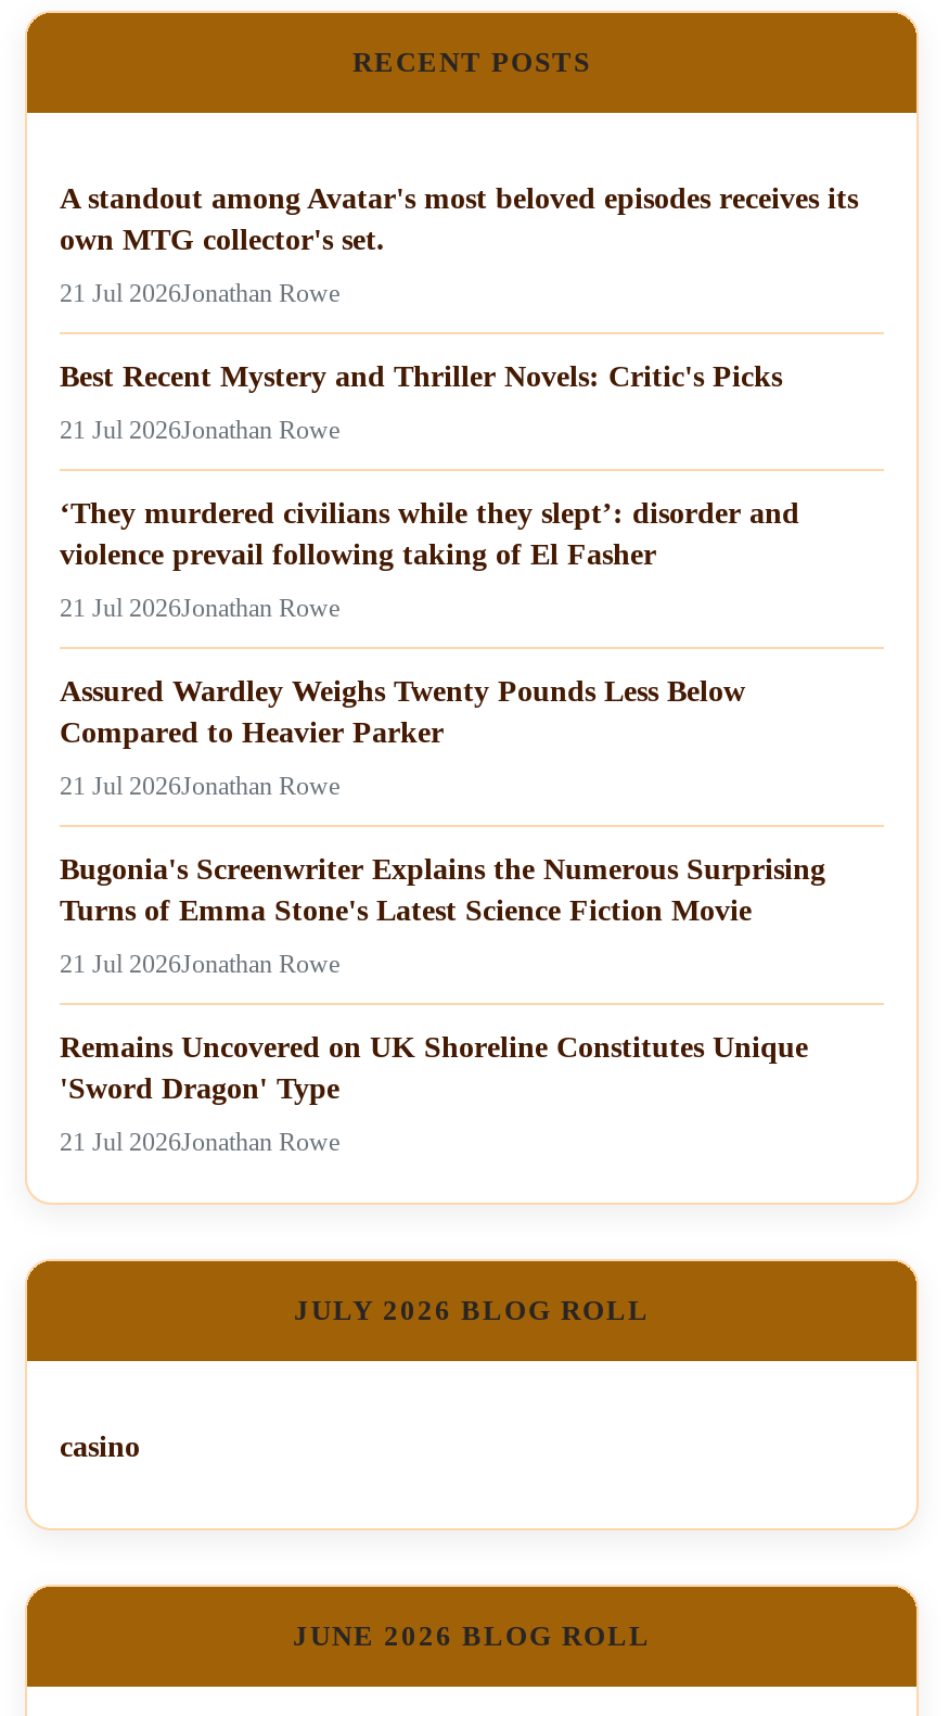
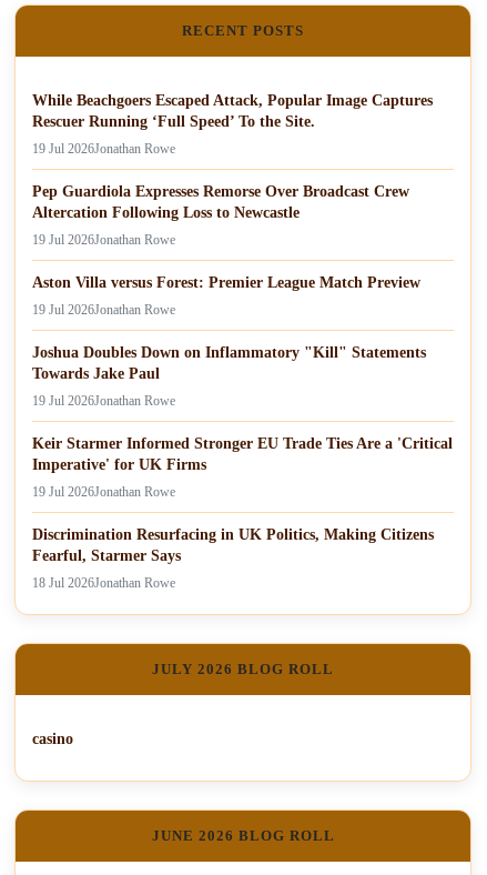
[60,183,858,257] A standout among Avatar's most beloved episodes receives its | own MTG collector's set. -> [32,92,433,130] While Beachgoers Escaped Attack, Popular Image Captures | Rescuer Running ‘Full Speed’ To the Site.
[60,278,339,309] 21 Jul 2026Jonathan Rowe -> [32,141,175,157] 19 Jul 2026Jonathan Rowe
[60,361,782,393] Best Recent Mystery and Thriller Novels: Critic's Picks -> [32,183,409,221] Pep Guardiola Expresses Remorse Over Broadcast Crew | Altercation Following Loss to Newcastle
[60,415,339,445] 21 Jul 2026Jonathan Rowe -> [32,232,175,248] 19 Jul 2026Jonathan Rowe
[60,498,799,571] ‘They murdered civilians while they slept’: disorder and | violence prevail following taking of El Fasher -> [32,274,420,291] Aston Villa versus Forest: Premier League Match Preview
[60,593,339,623] 21 Jul 2026Jonathan Rowe -> [32,302,175,318] 19 Jul 2026Jonathan Rowe
[60,676,745,749] Assured Wardley Weighs Twenty Pounds Less Below | Compared to Heavier Parker -> [32,344,426,382] Joshua Doubles Down on Inflammatory "Kill" Statements | Towards Jake Paul
[60,771,339,801] 21 Jul 2026Jonathan Rowe -> [32,393,175,409] 19 Jul 2026Jonathan Rowe
[60,854,825,927] Bugonia's Screenwriter Explains the Numerous Surprising | Turns of Emma Stone's Latest Science Fiction Movie -> [32,436,453,473] Keir Starmer Informed Stronger EU Trade Ties Are a 'Critical | Imperative' for UK Firms
[60,949,339,979] 21 Jul 2026Jonathan Rowe -> [32,484,175,500] 19 Jul 2026Jonathan Rowe
[60,1032,808,1105] Remains Uncovered on UK Shoreline Constitutes Unique | 'Sword Dragon' Type -> [32,527,434,564] Discrimination Resurfacing in UK Politics, Making Citizens | Fearful, Starmer Says
[60,1127,339,1157] 21 Jul 2026Jonathan Rowe -> [32,575,175,591] 18 Jul 2026Jonathan Rowe

